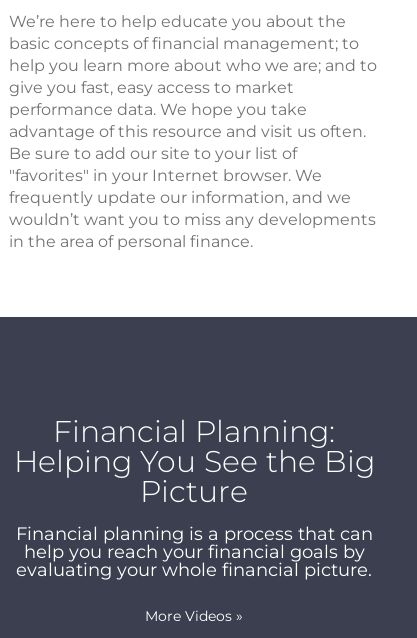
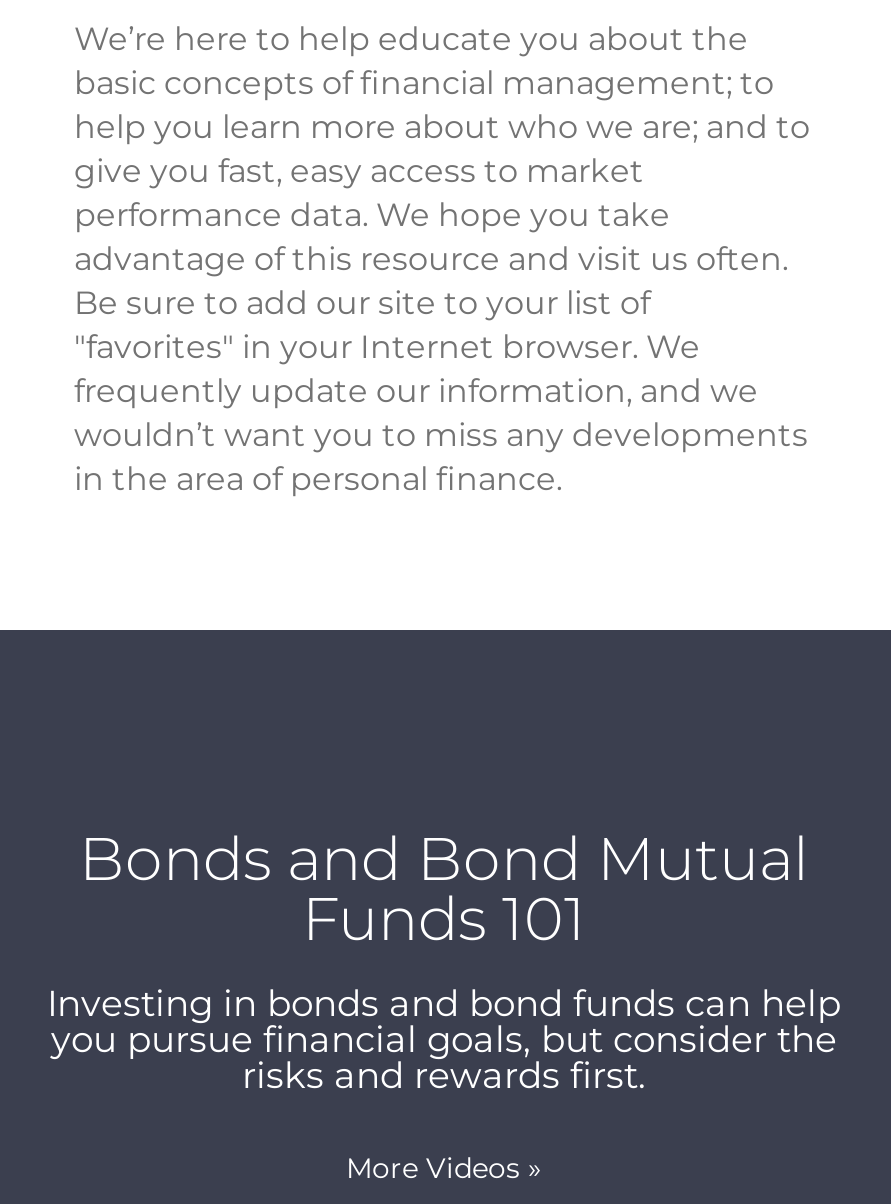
[13,413,374,581] Financial Planning: | Helping You See the Big | Picture | Financial planning is a process that can | help you reach your financial goals by | evaluating your whole financial picture. -> [47,821,841,1097] Bonds and Bond Mutual | Funds 101 | Investing in bonds and bond funds can help | you pursue financial goals, but consider the | risks and rewards first.

